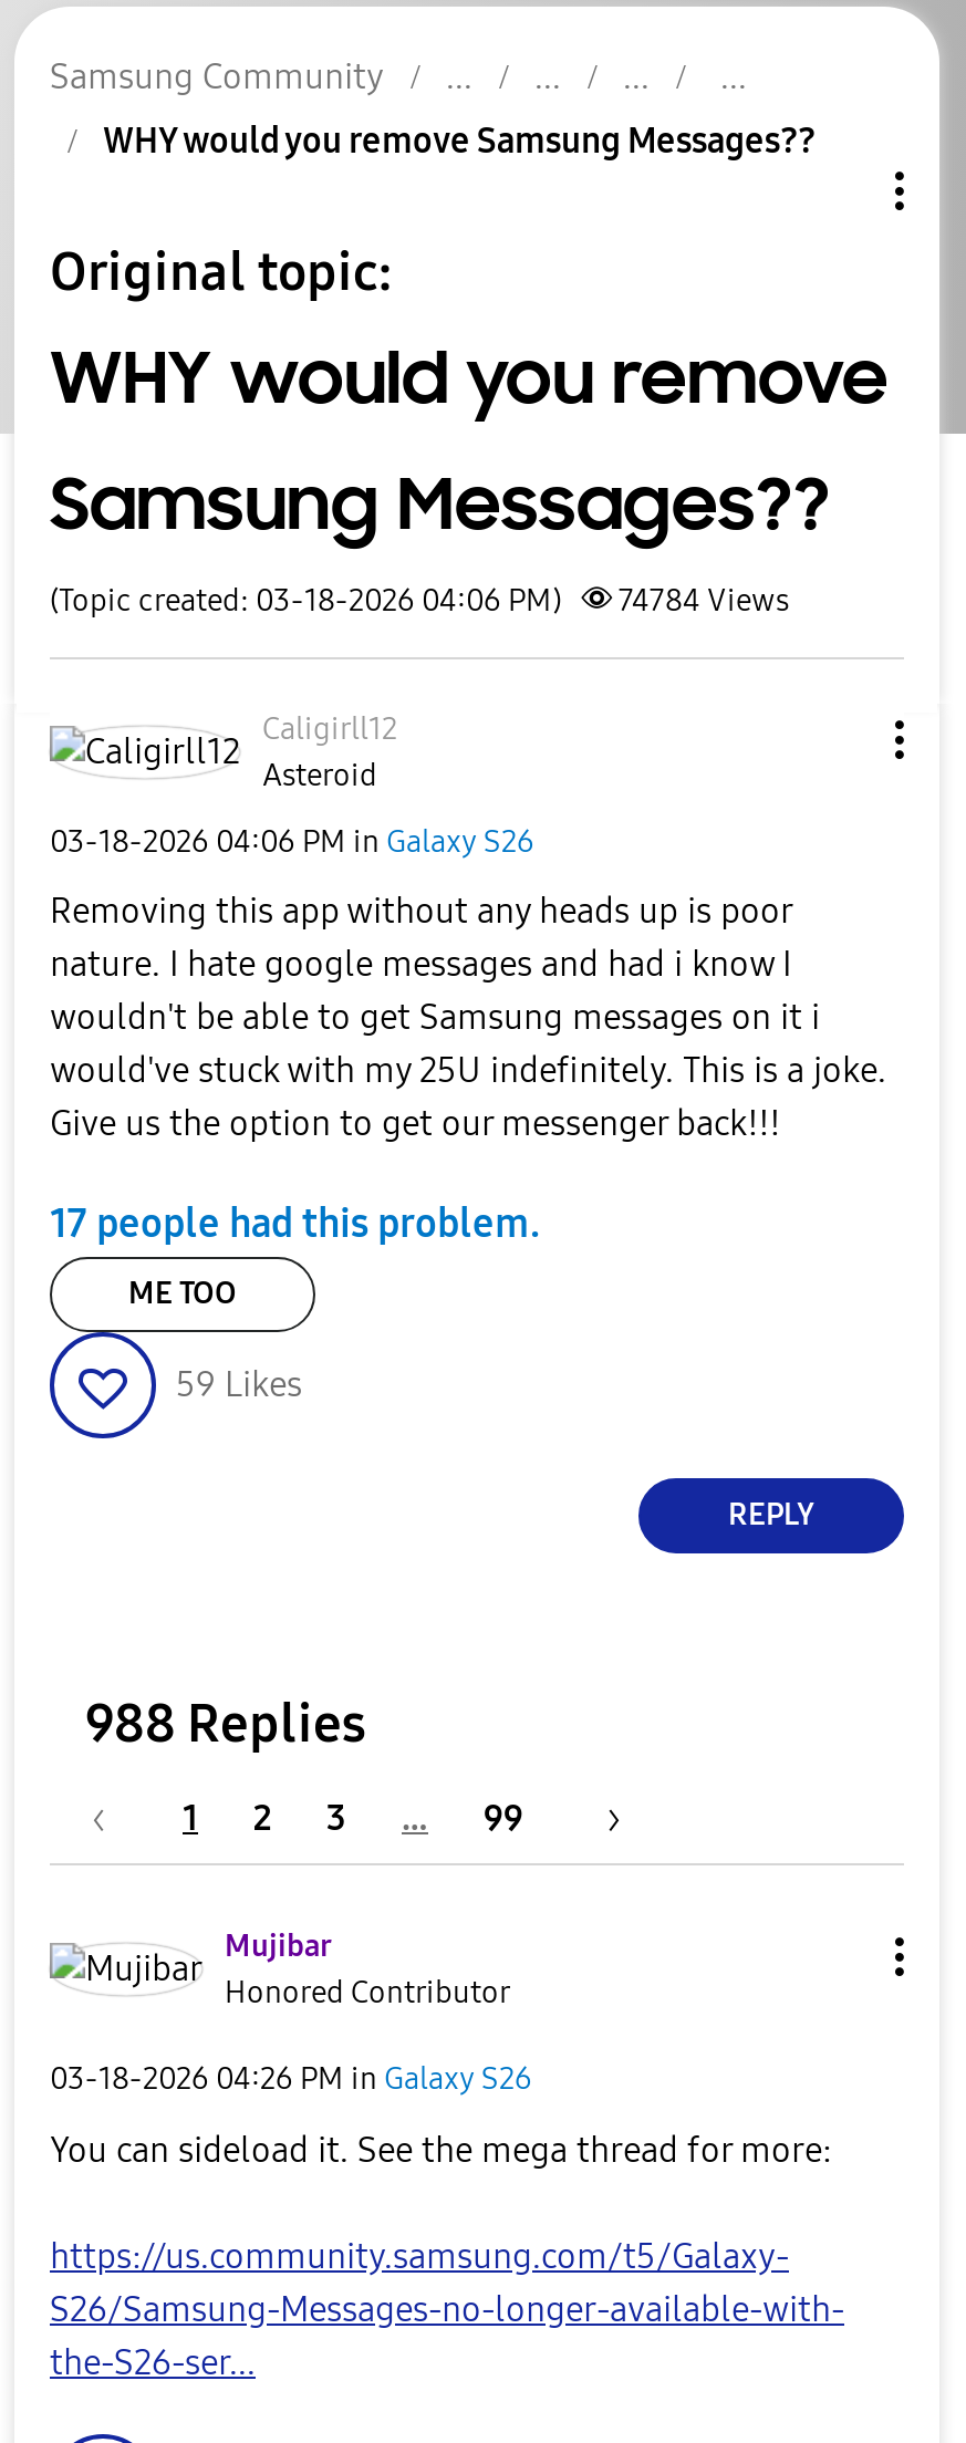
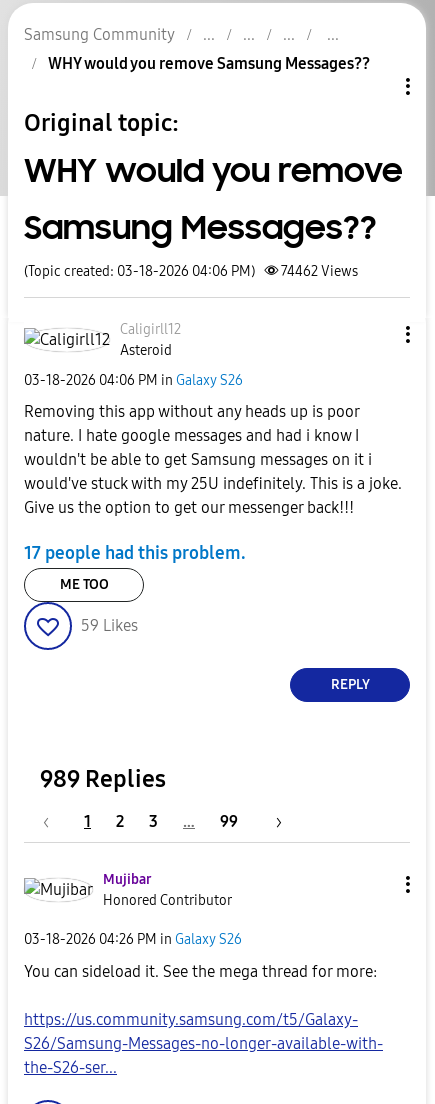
[50,582,789,620] (Topic created: 03-18-2026 04:06 PM) 74784 Views -> [24,263,358,280] (Topic created: 03-18-2026 04:06 PM) 74462 Views
[85,1692,366,1754] 988 Replies -> [40,765,166,793] 989 Replies

